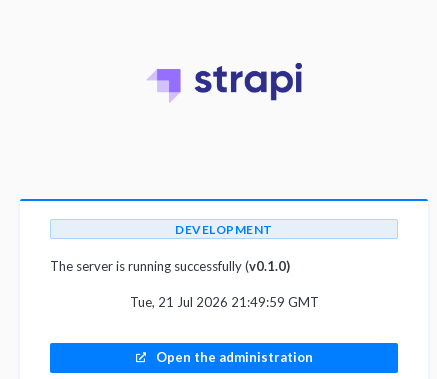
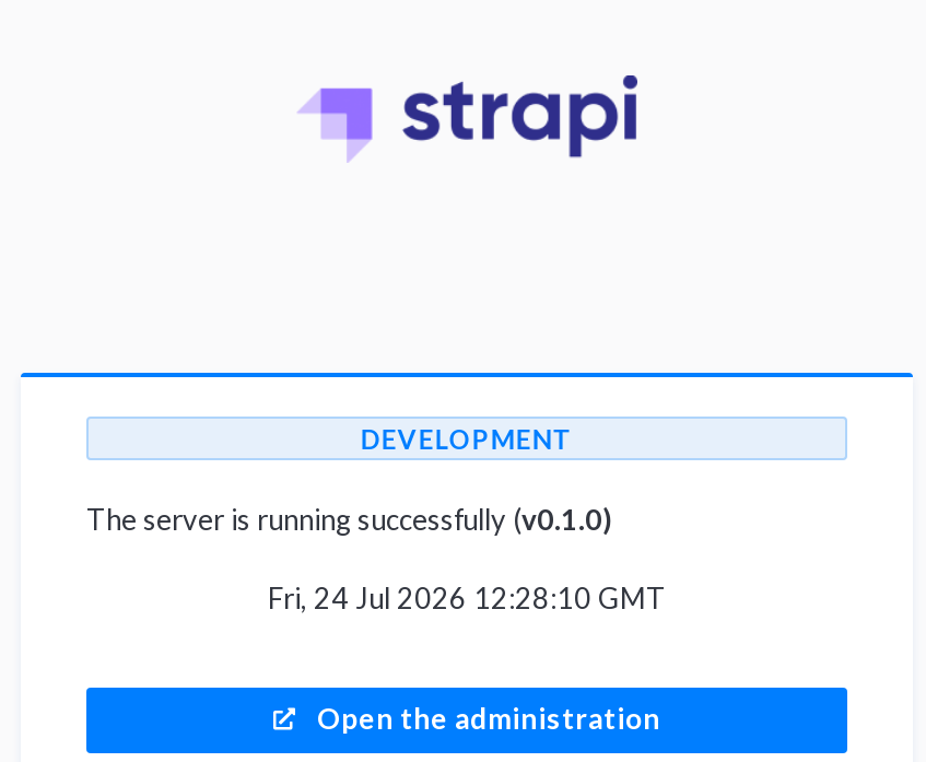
[129,294,318,310] Tue, 21 Jul 2026 21:49:59 GMT -> [268,581,666,616] Fri, 24 Jul 2026 12:28:10 GMT

